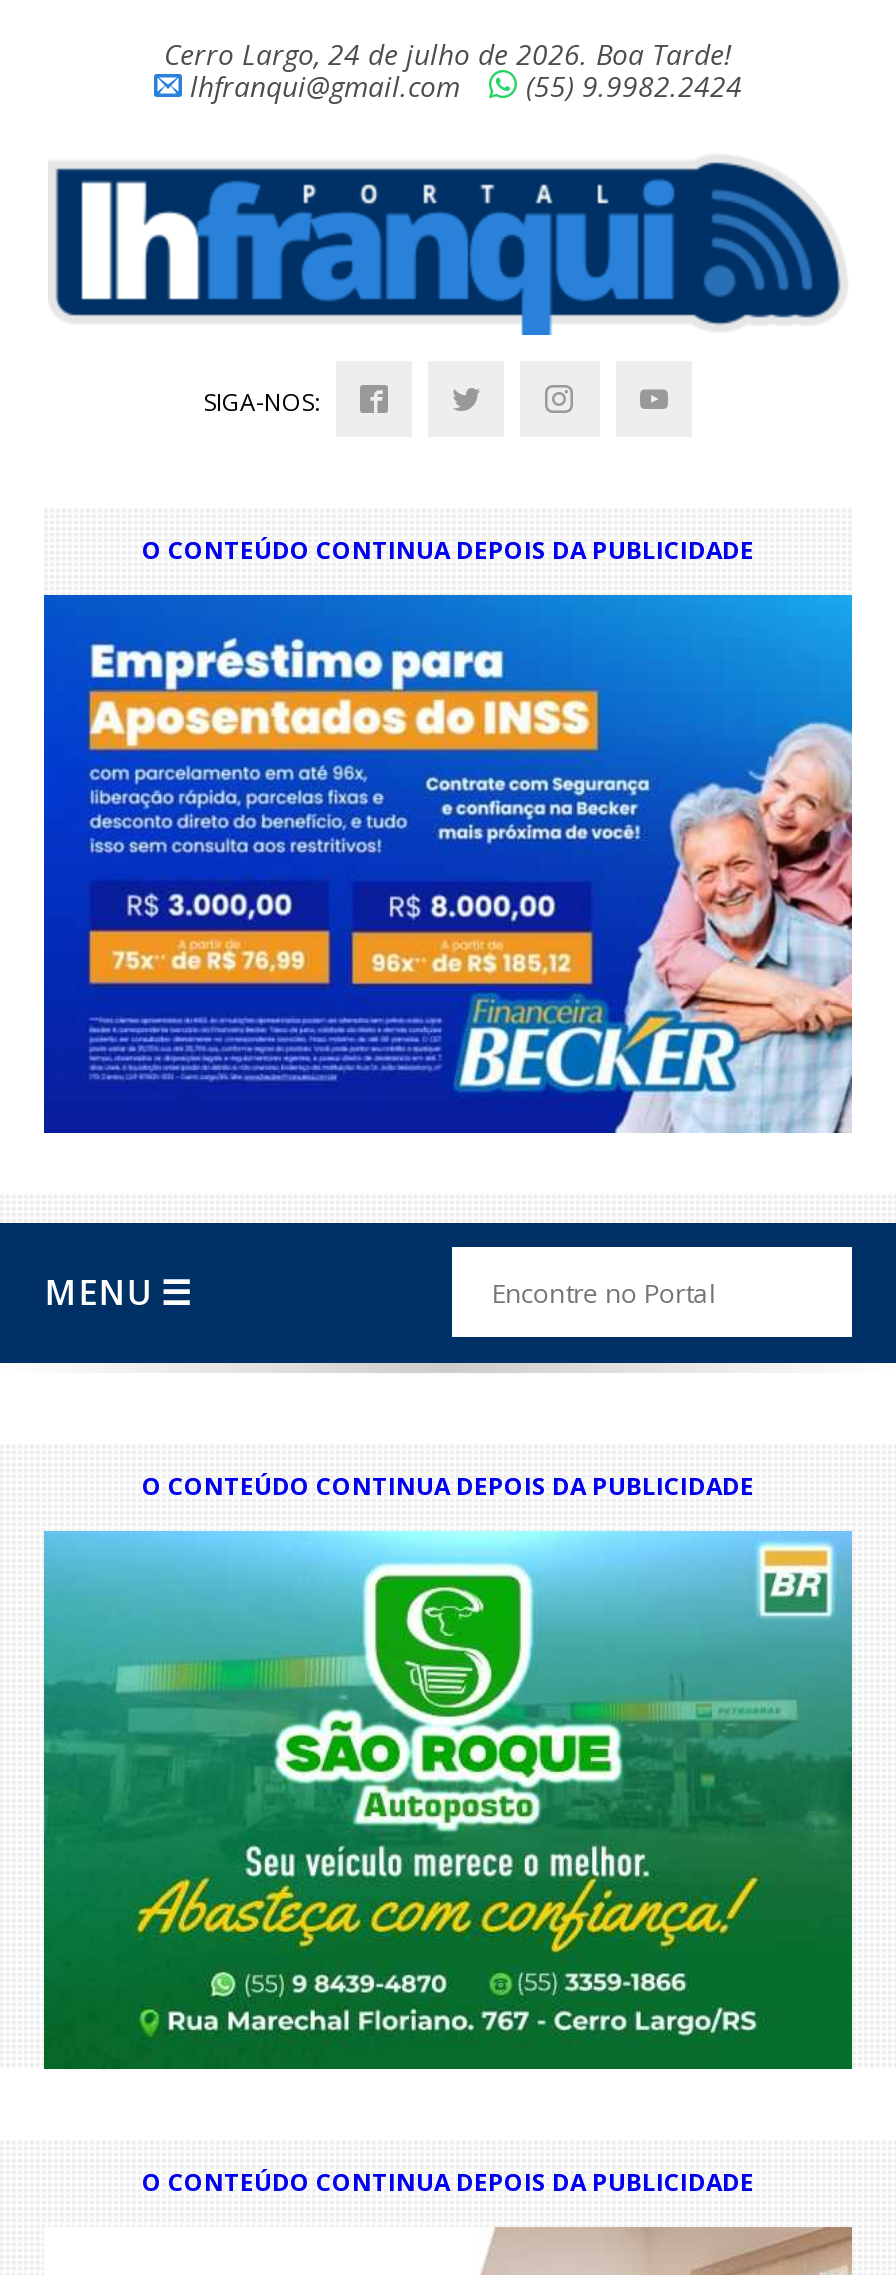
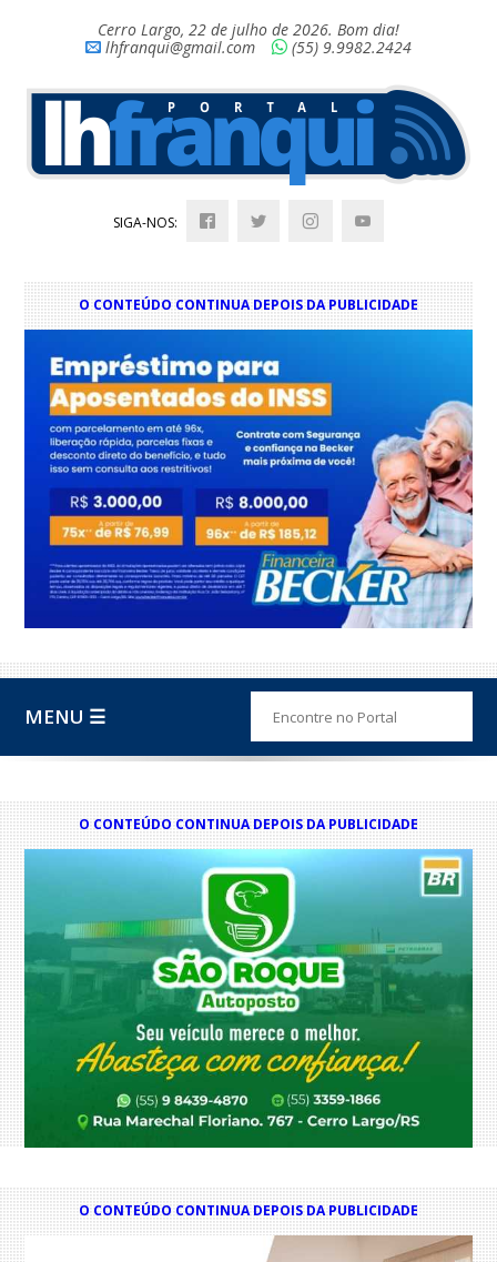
[164,35,732,73] Cerro Largo, 24 de julho de 2026. Boa Tarde! -> [98,19,399,40] Cerro Largo, 22 de julho de 2026. Bom dia!

